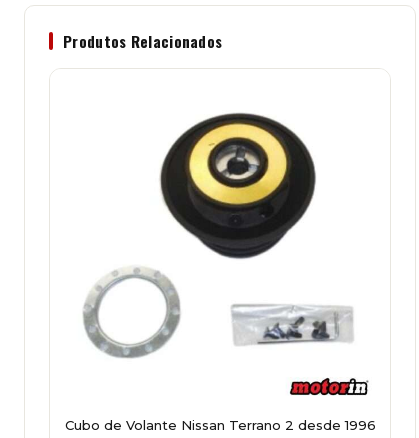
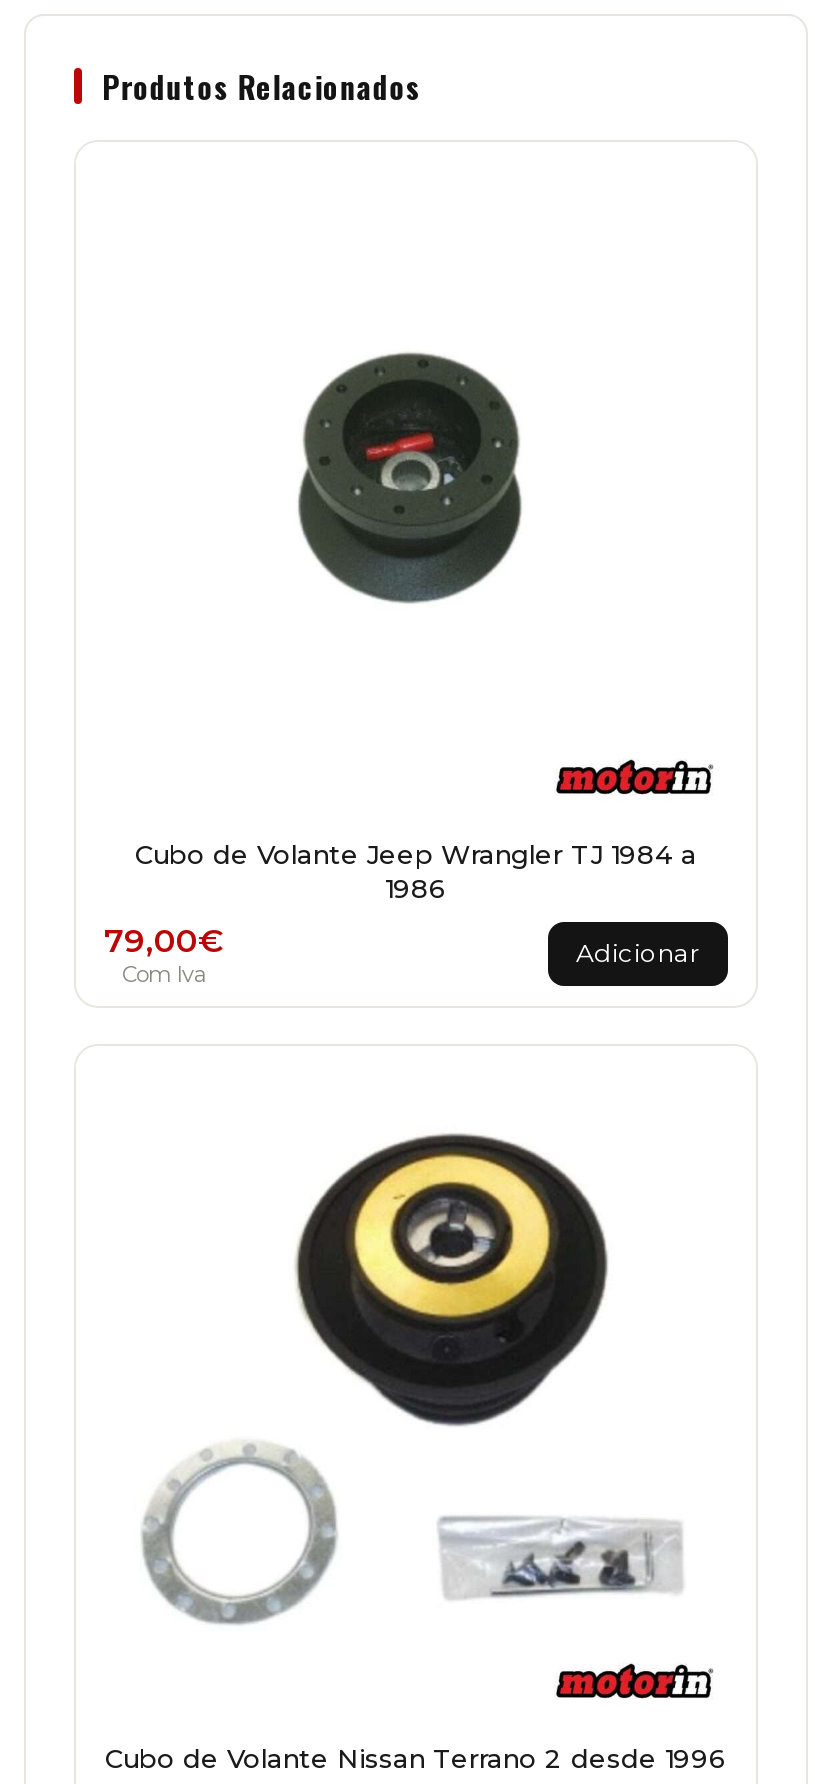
none -> [104,838,697,987] Cubo de Volante Jeep Wrangler TJ 1984 a | 1986 | 79,00€ | Com Iva
none -> [296,350,524,604] [image]
none -> [576,938,700,968] Adicionar

